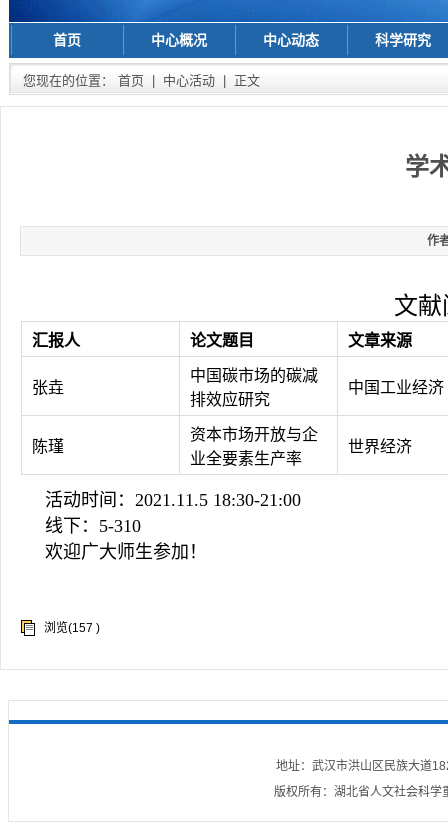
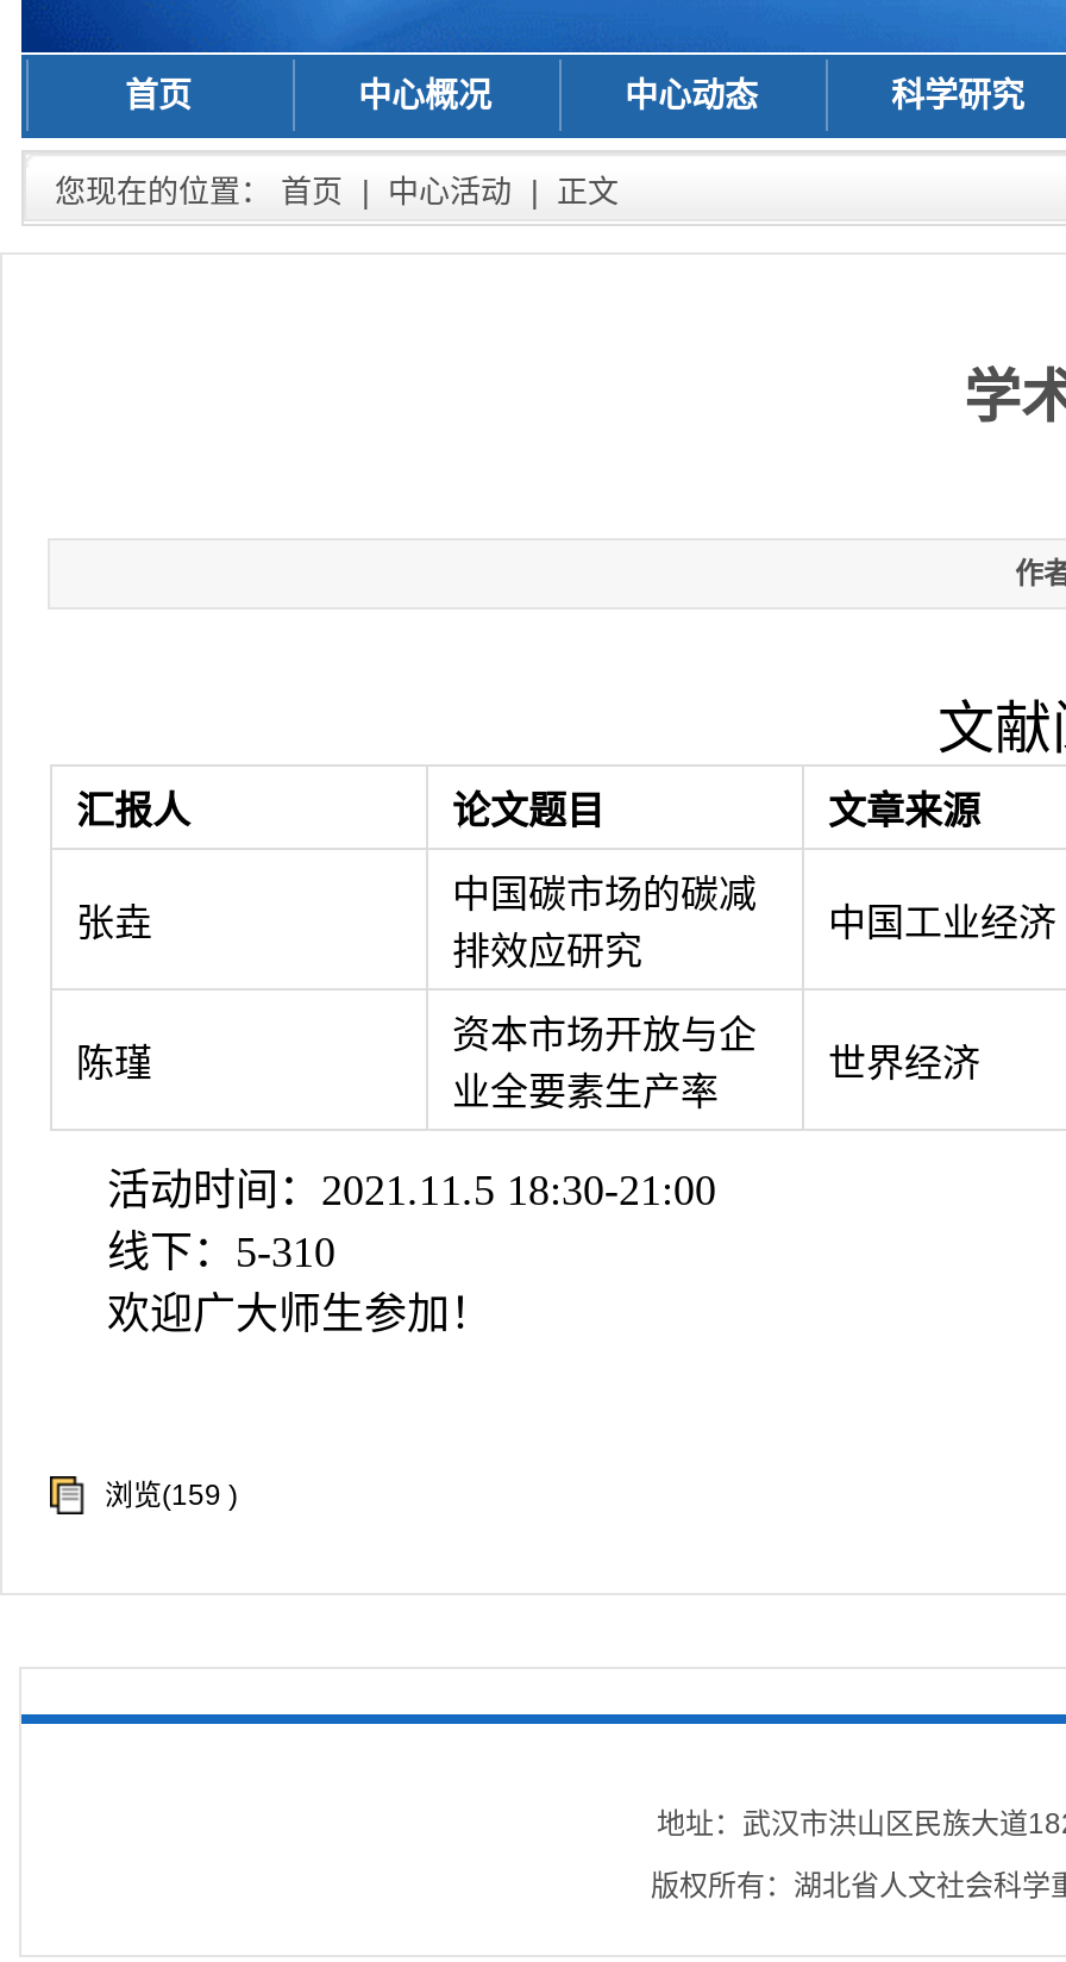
[44,621,100,635] 浏览(157) -> [105,1479,238,1512] 浏览(159)

